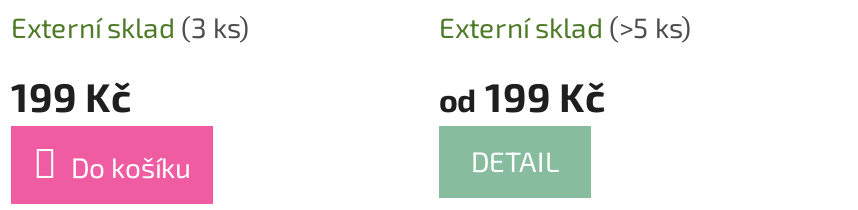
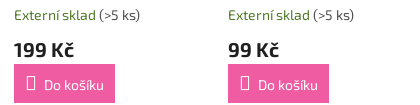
[11,9,249,43] Externí sklad (3 ks) -> [14,6,140,23] Externí sklad (>5 ks)
[439,71,605,119] od 199 Kč -> [228,37,279,61] 99 Kč
[471,143,559,177] DETAIL -> [258,76,318,93] Do košíku

